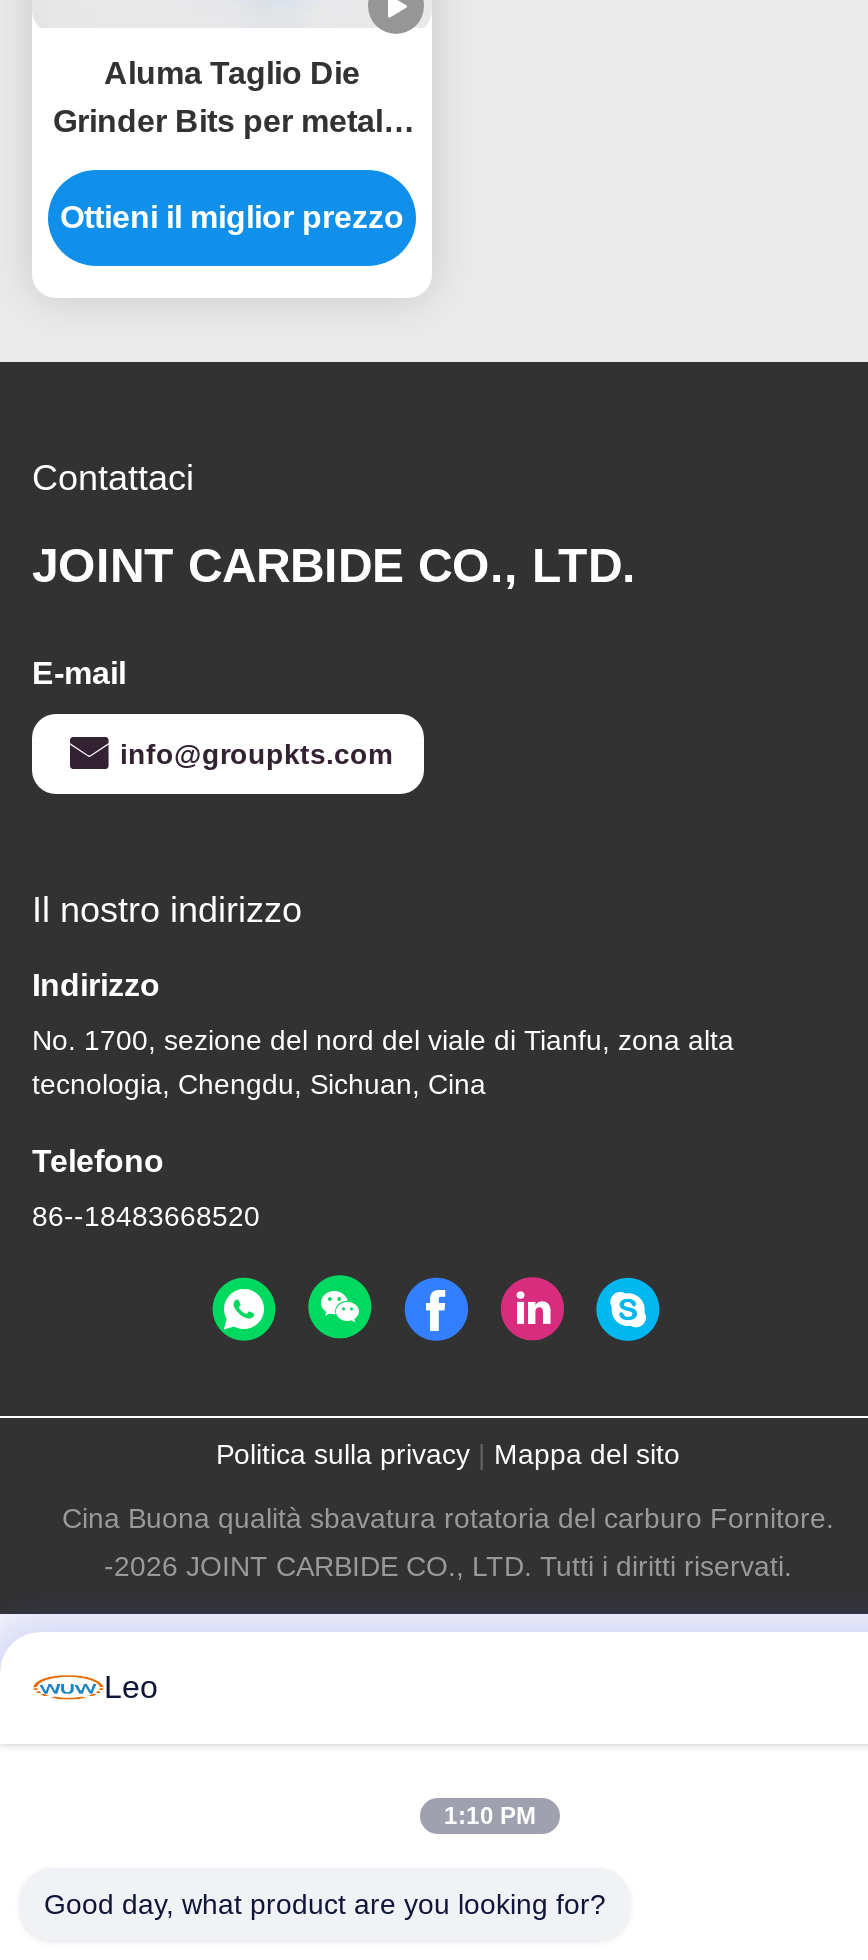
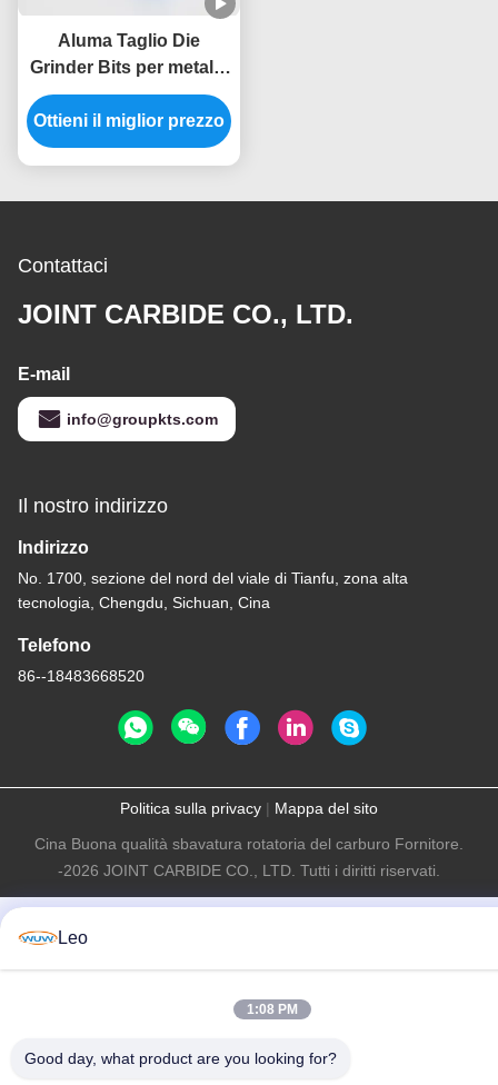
[444,1802,536,1830] 1:10 PM -> [247,1002,298,1017] 1:08 PM

